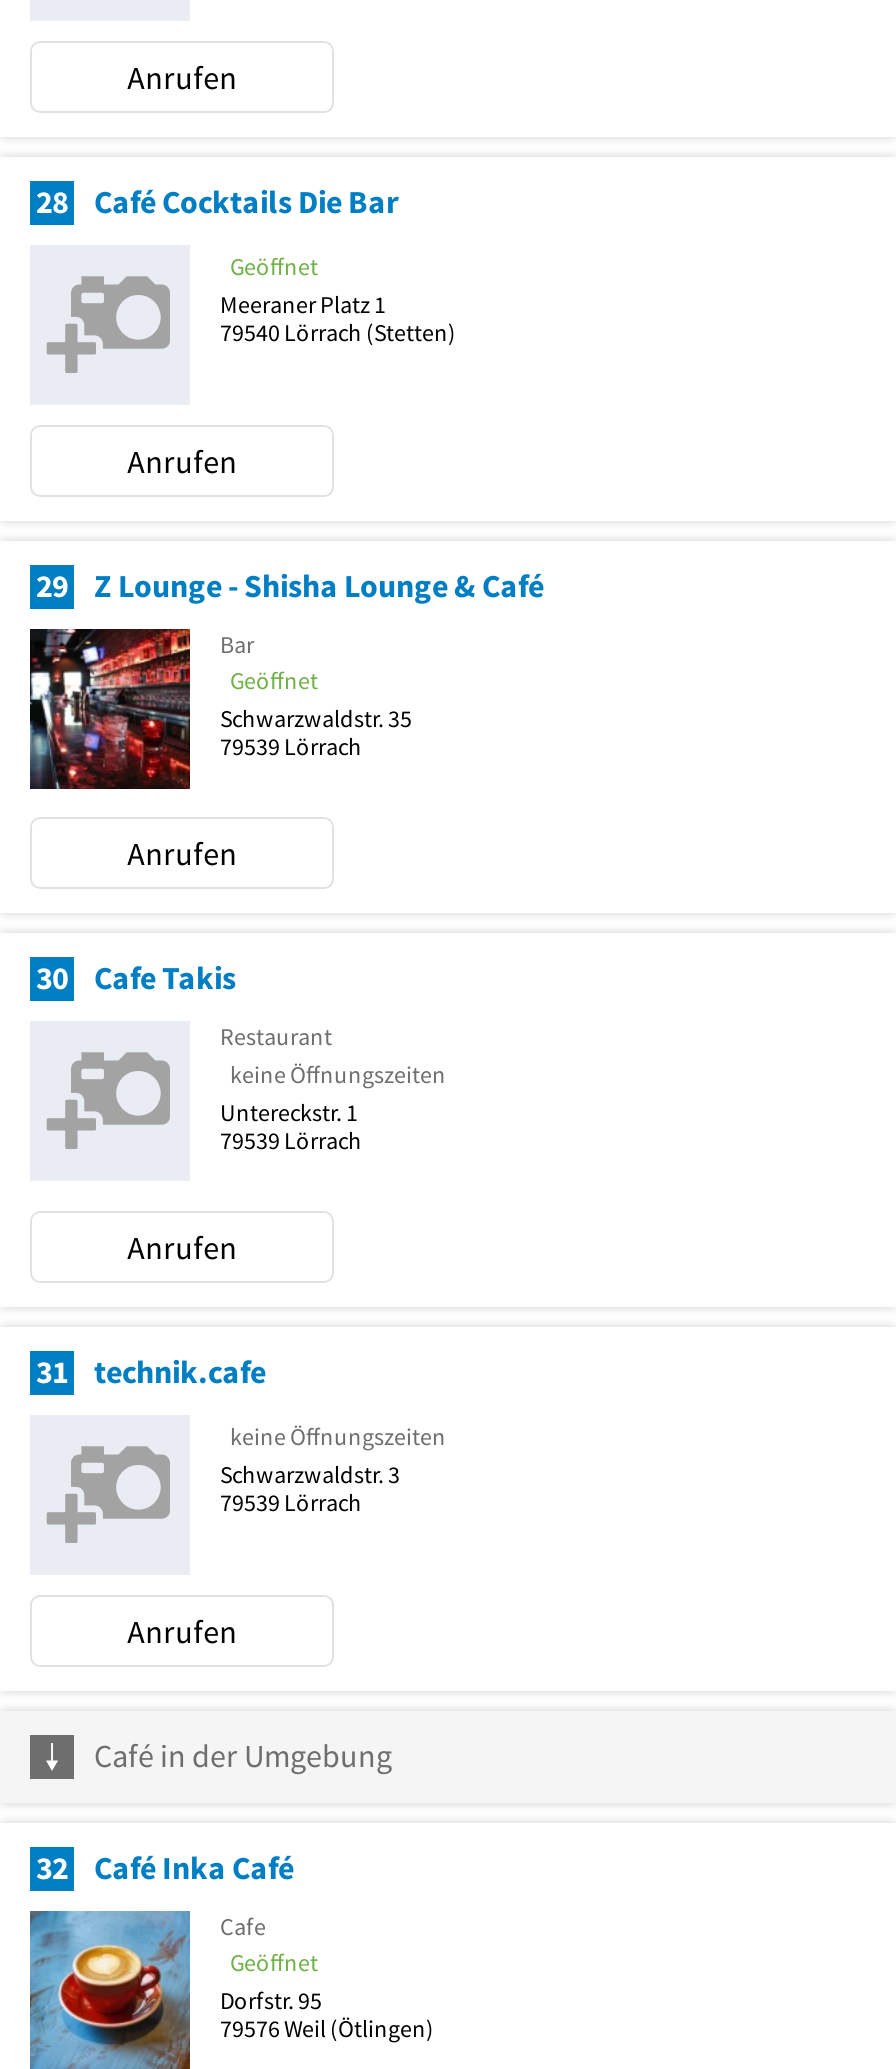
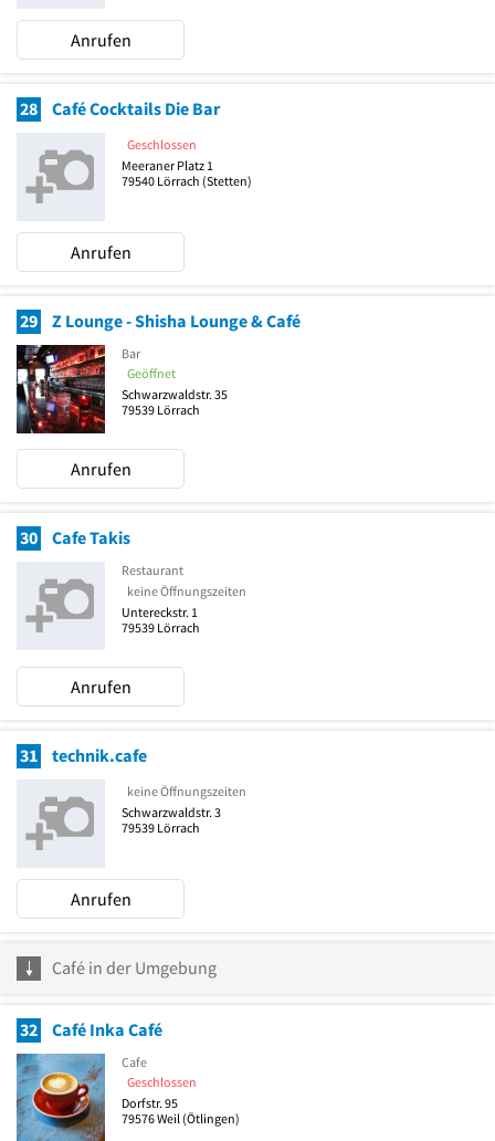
[230,251,318,281] Geöffnet -> [127,136,197,153] Geschlossen
[230,1947,318,1977] Geöffnet -> [127,1074,197,1090] Geschlossen

